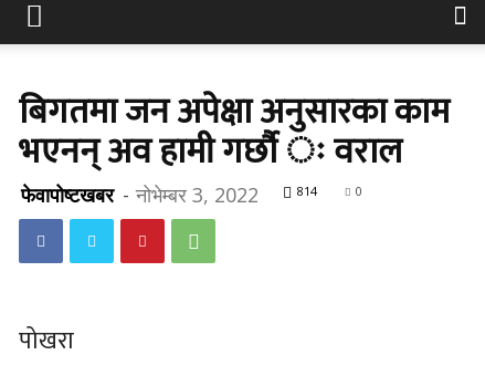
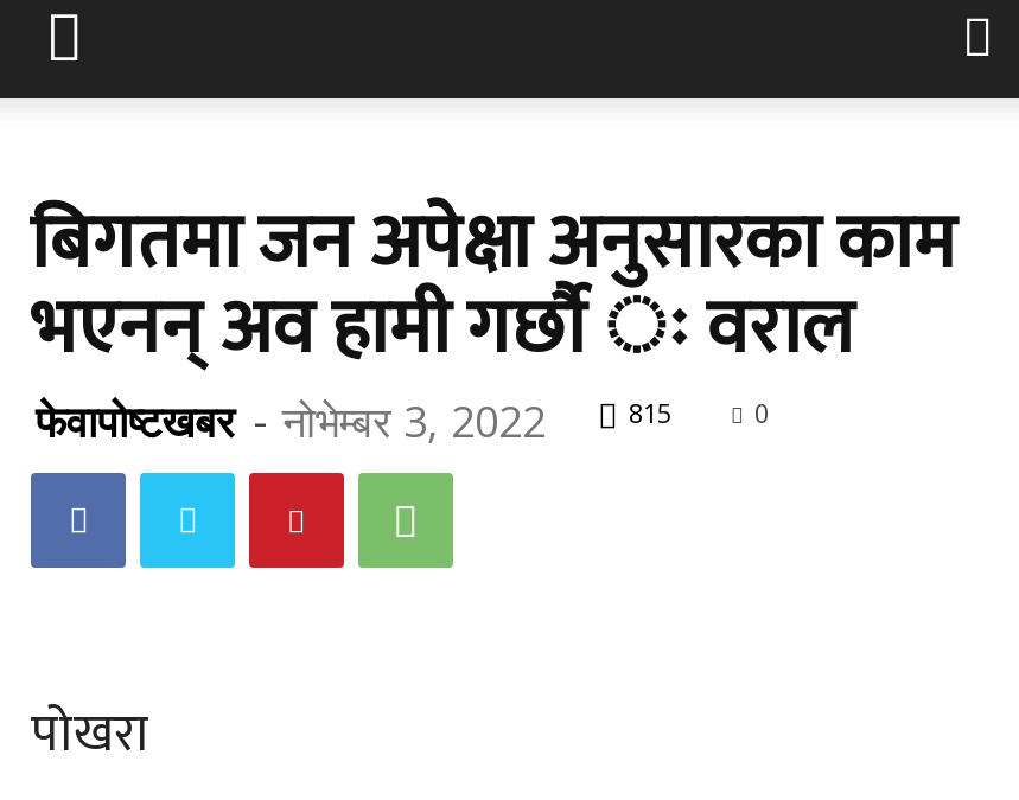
[297,182,317,199] 814 -> [629,395,671,430] 815

